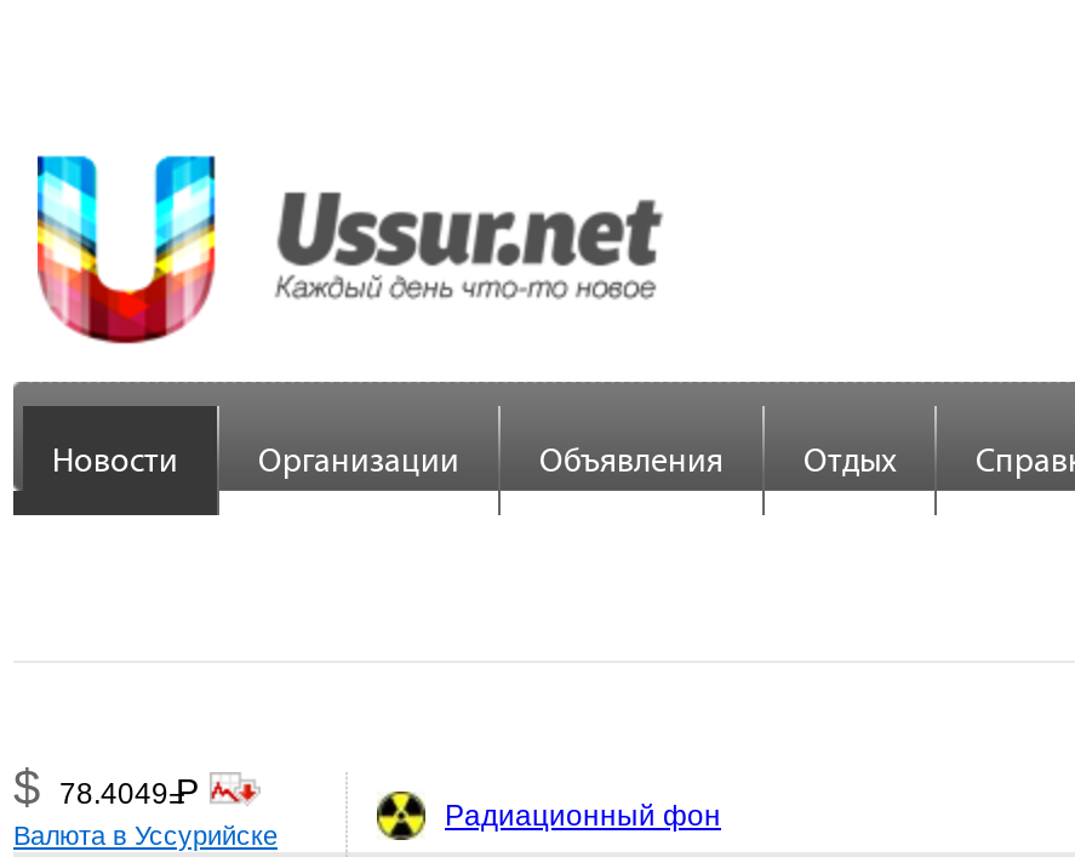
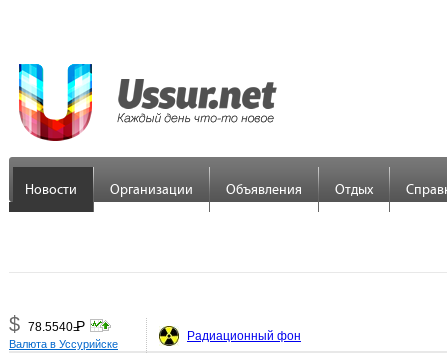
[13,760,198,816] $ 78.4049= Р -> [9,313,85,336] $ 78.5540= Р

